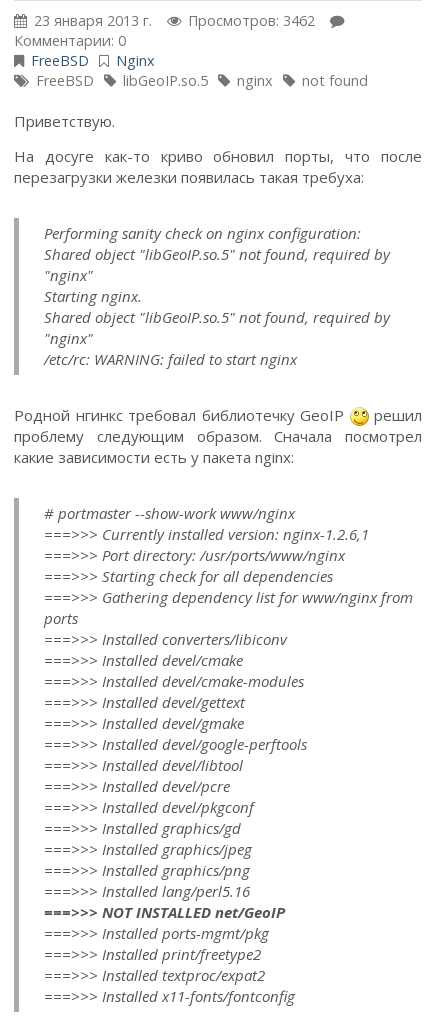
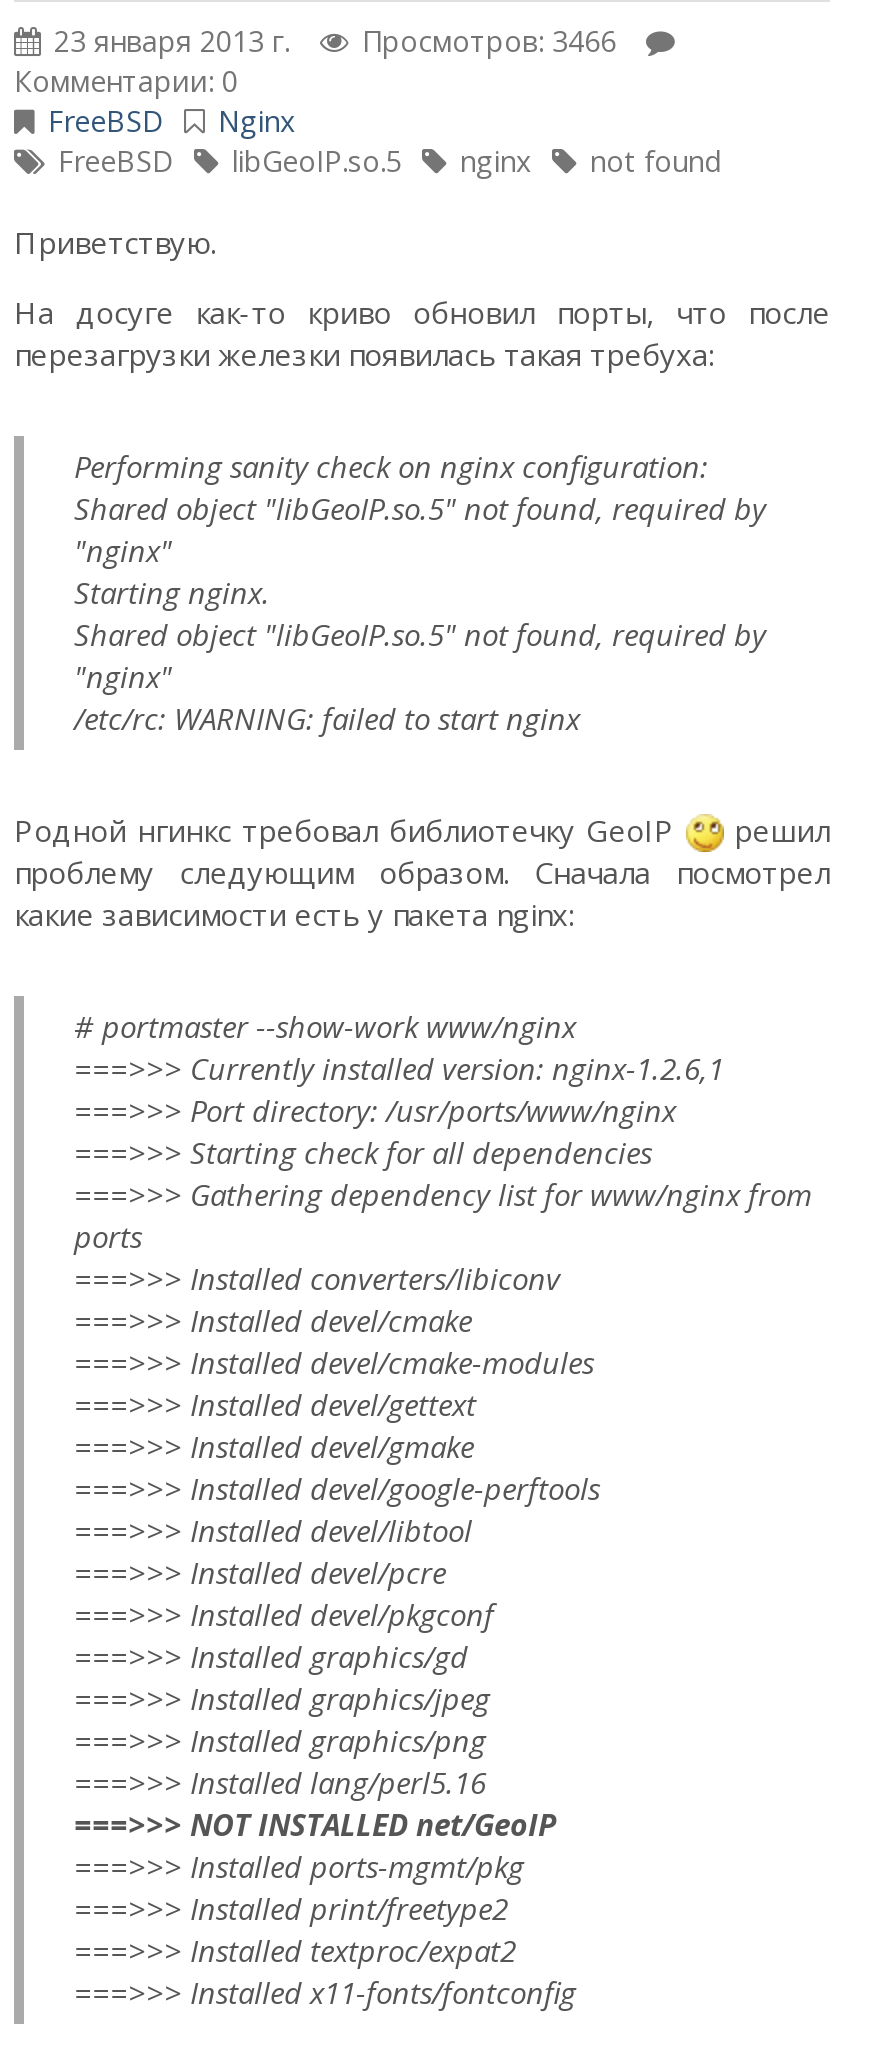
[34,11,315,30] 23 января 2013 г. Просмотров: 3462 -> [54,22,616,60] 23 января 2013 г. Просмотров: 3466

